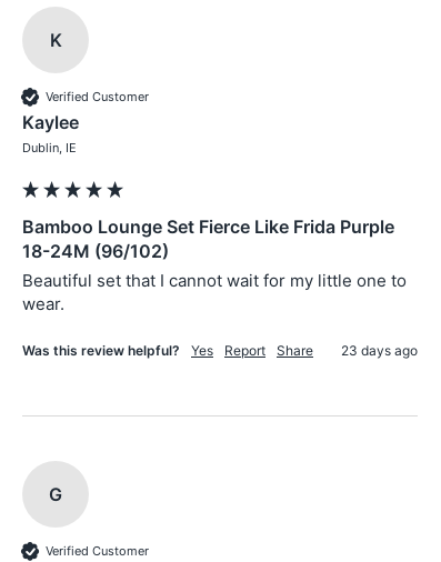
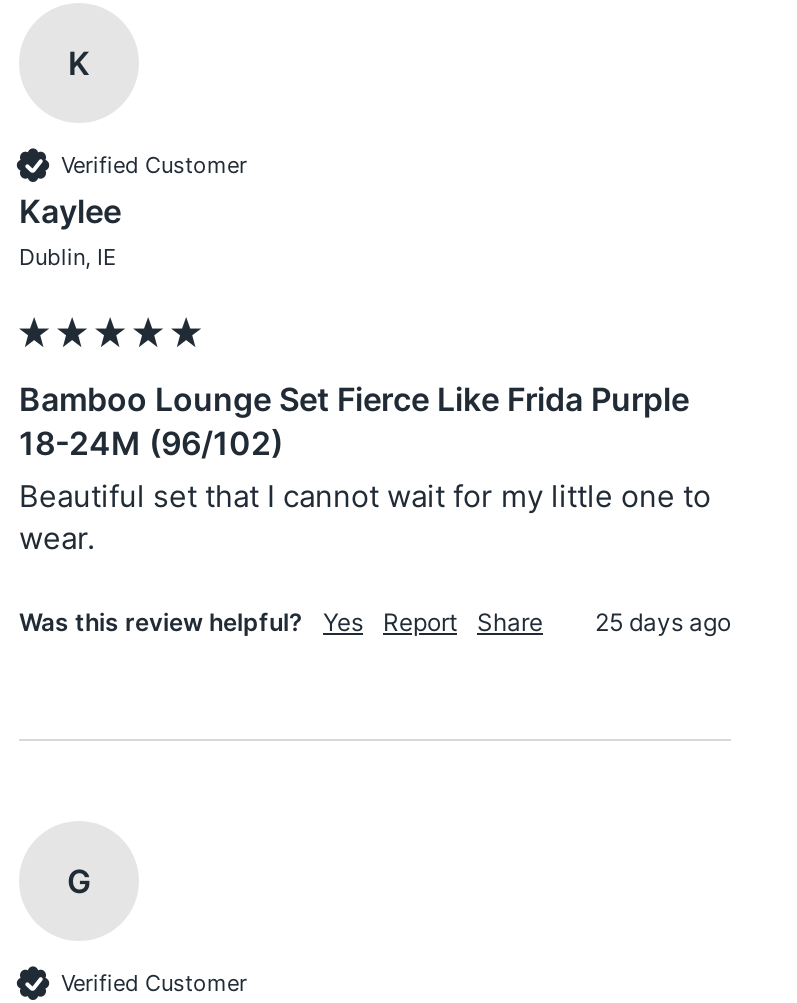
[22,342,418,359] Was this review helpful? Yes Report Share 23 days ago -> [19,607,731,637] Was this review helpful? Yes Report Share 25 days ago

